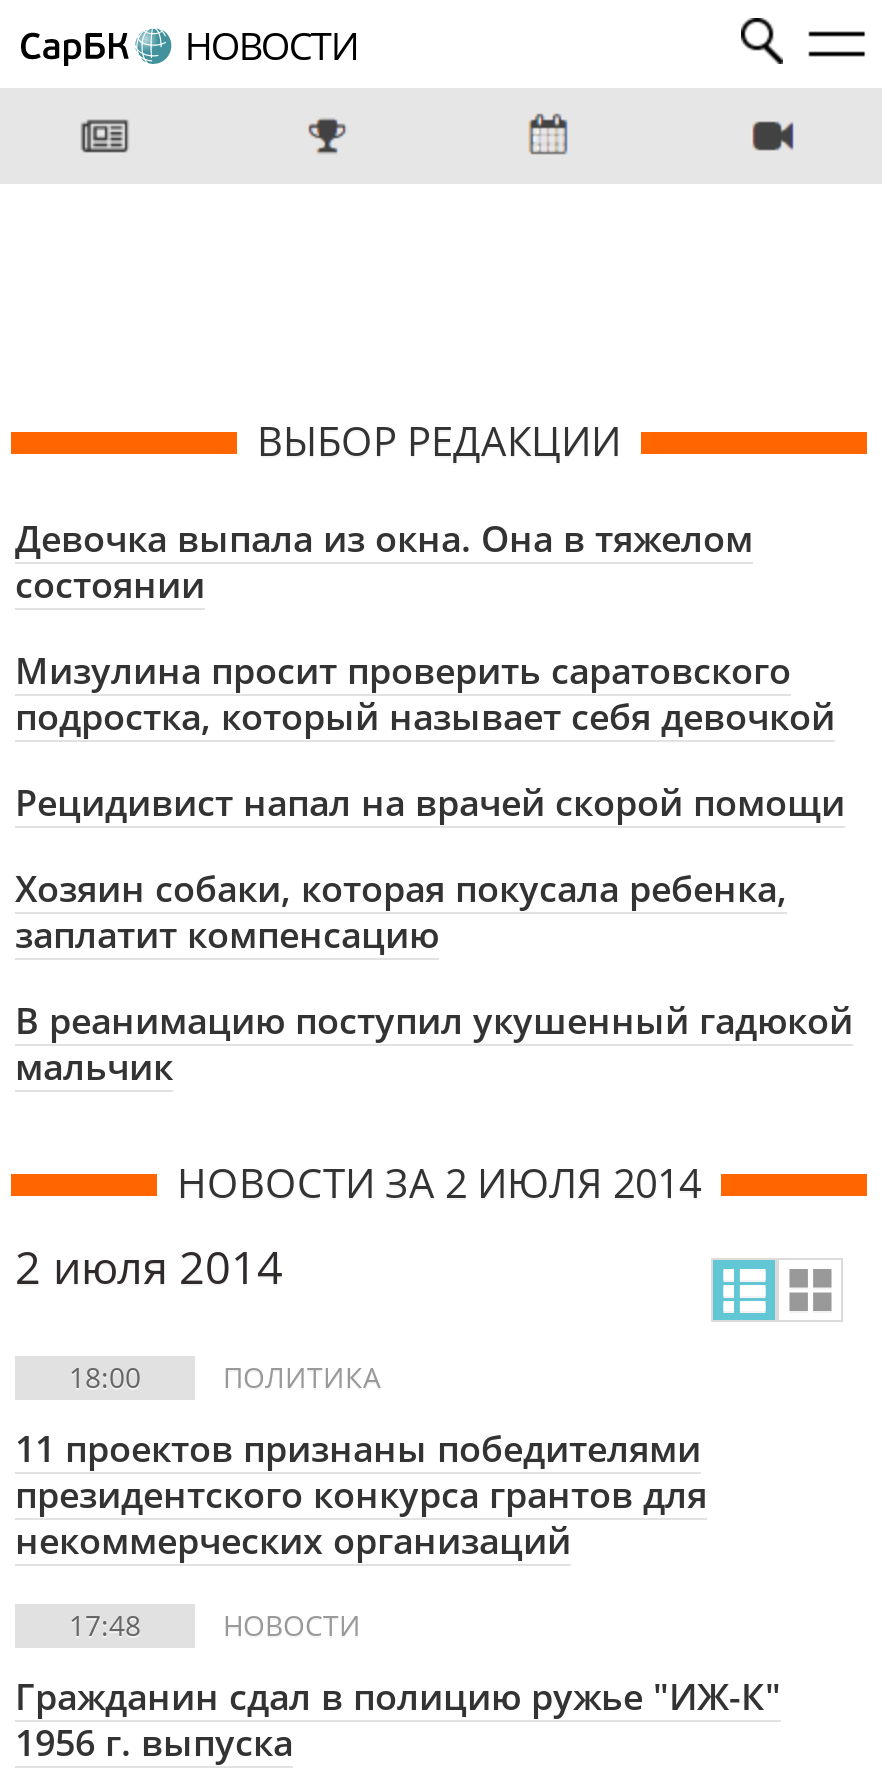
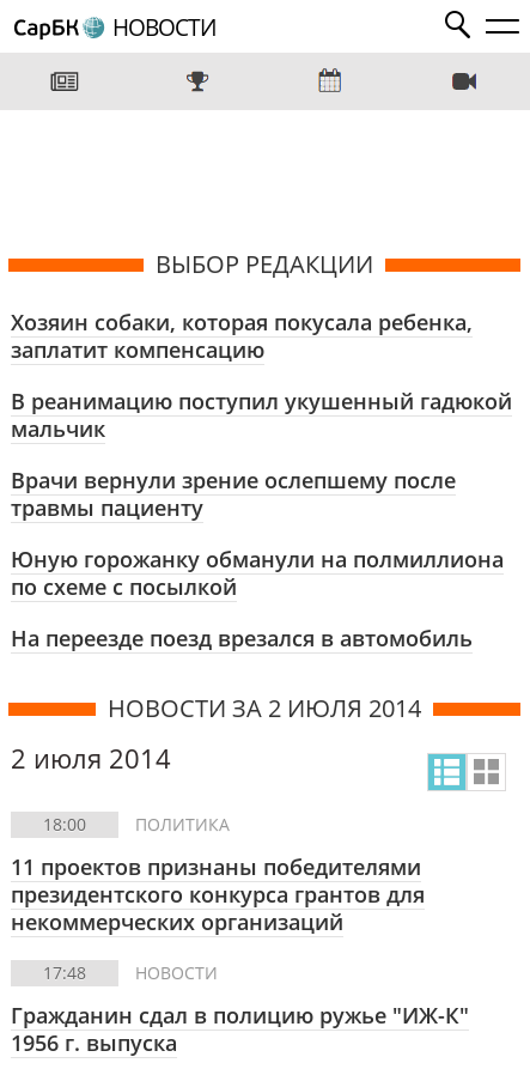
[15,514,845,826] Девочка выпала из окна. Она в тяжелом | состоянии | Мизулина просит проверить саратовского | подростка, который называет себя девочкой | Рецидивист напал на врачей скорой помощи -> none
moved [15,864,853,1090] -> [11,308,512,443]: Хозяин собаки, которая покусала ребенка, | заплатит компенсацию | В реанимацию поступил укушенный гадюкой | мальчик
none -> [11,466,504,652] Врачи вернули зрение ослепшему после | травмы пациенту | Юную горожанку обманули на полмиллиона | по схеме с посылкой | На переезде поезд врезался в автомобиль

